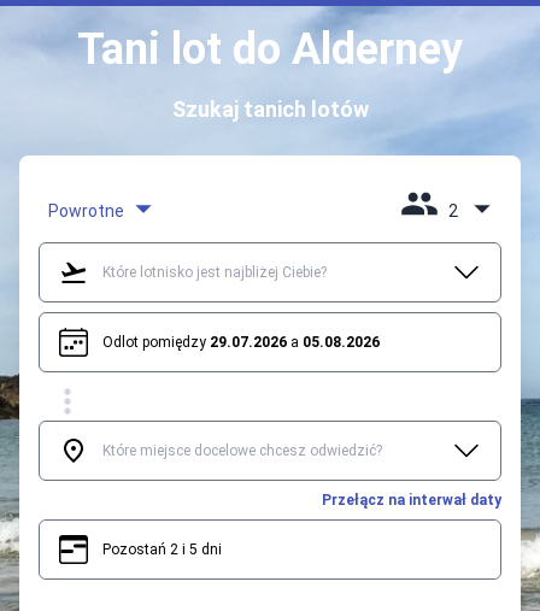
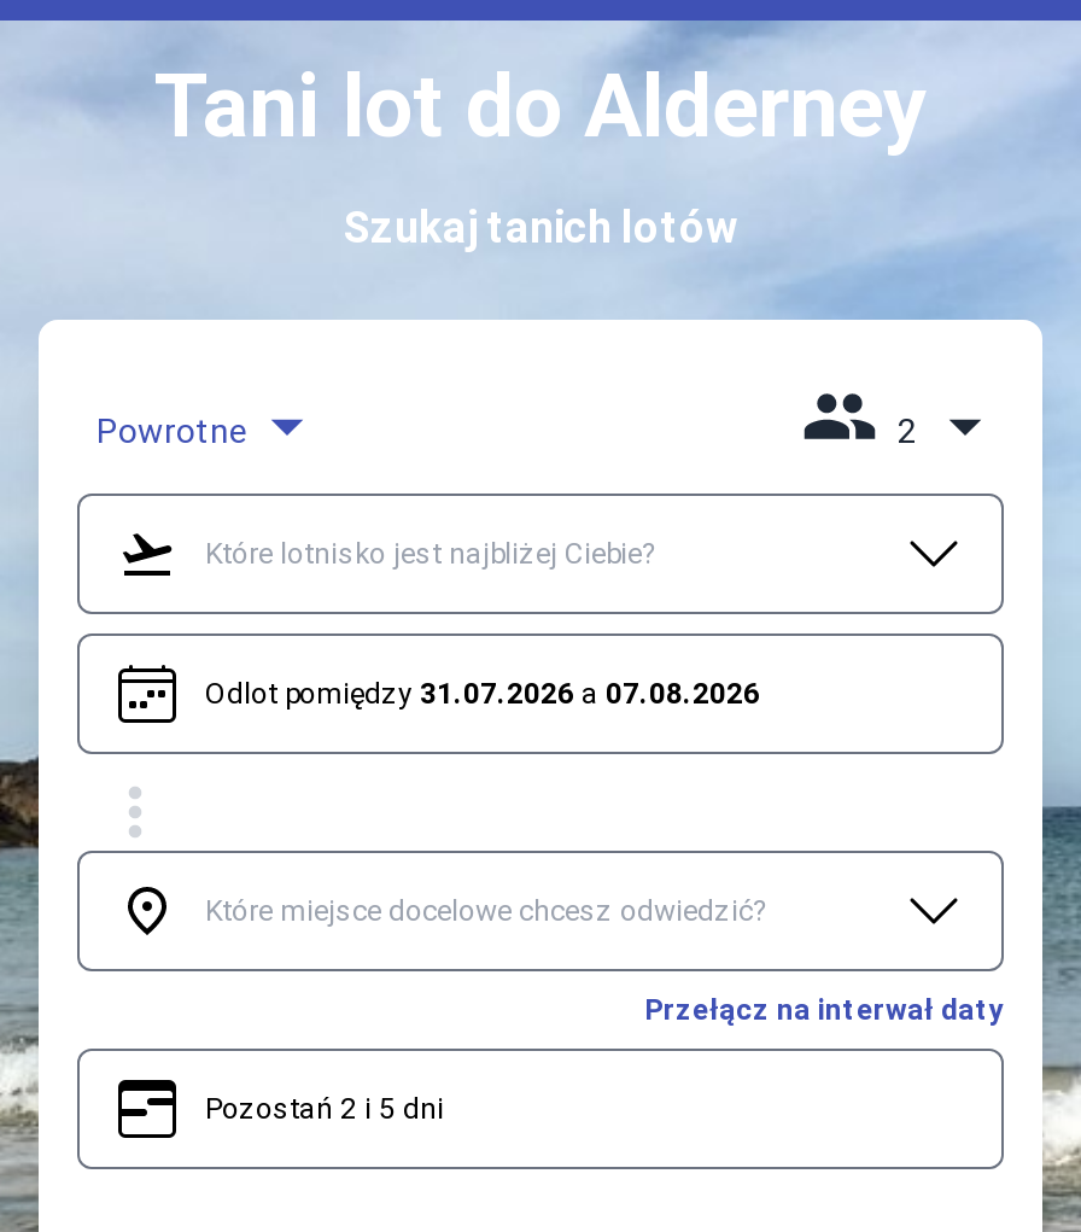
[102,334,380,351] Odlot pomiędzy 29.07.2026 a 05.08.2026 -> [205,677,760,711] Odlot pomiędzy 31.07.2026 a 07.08.2026

